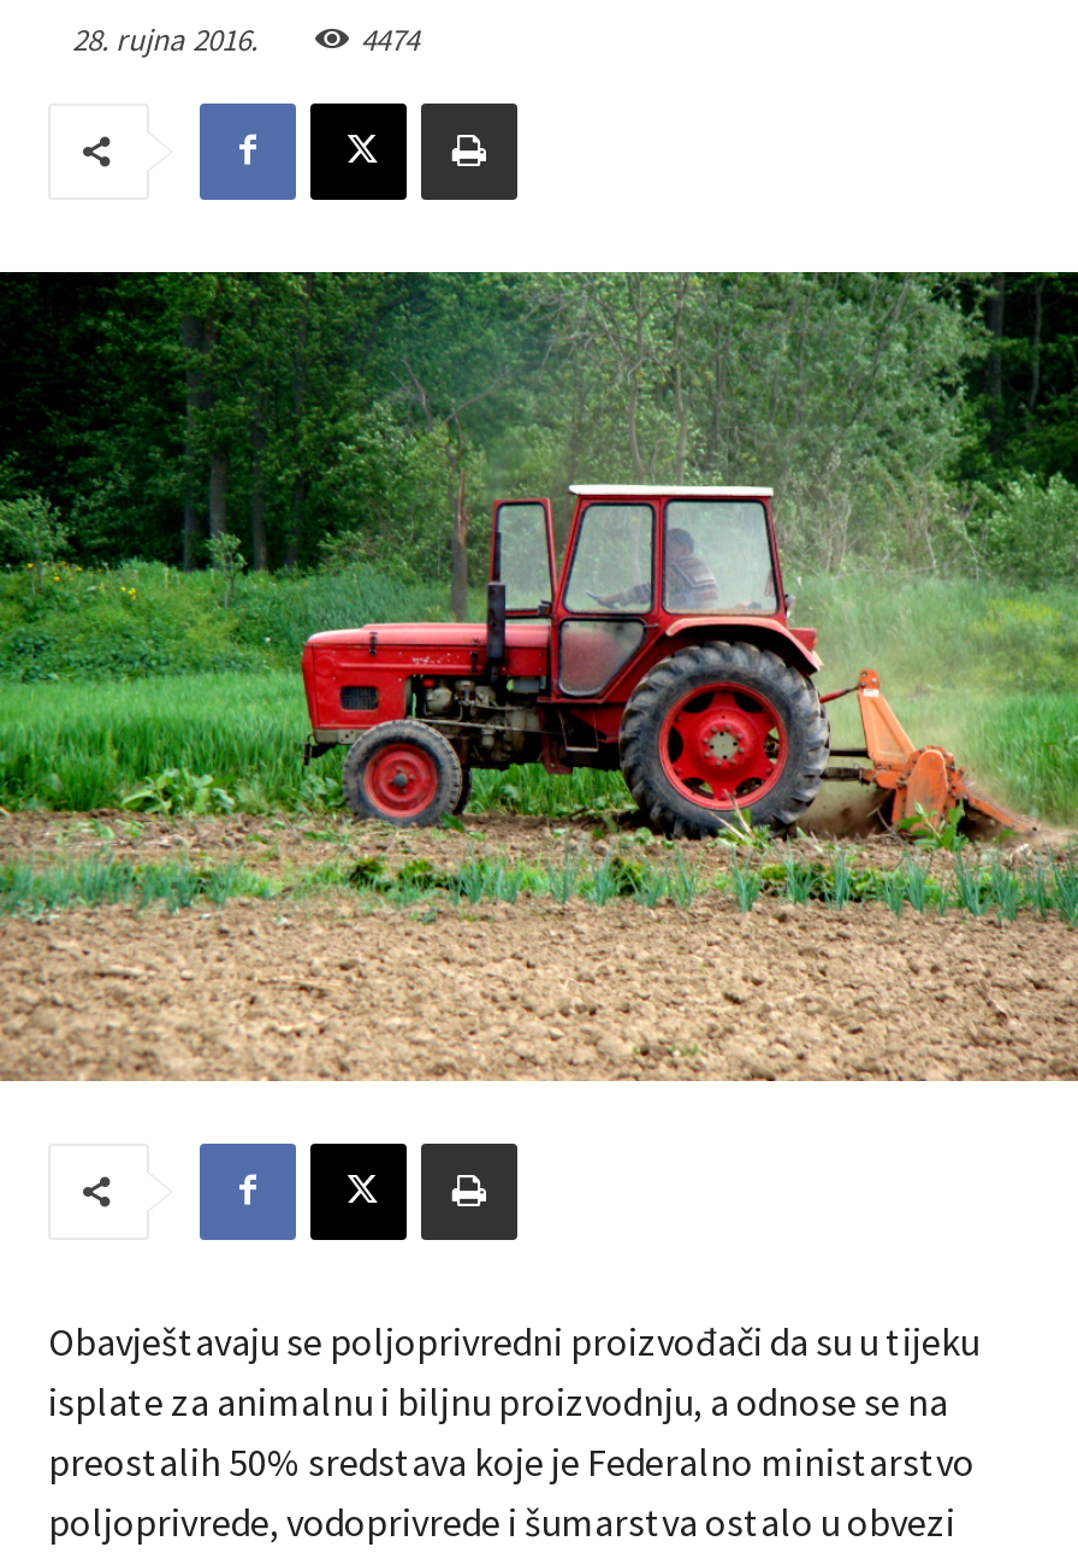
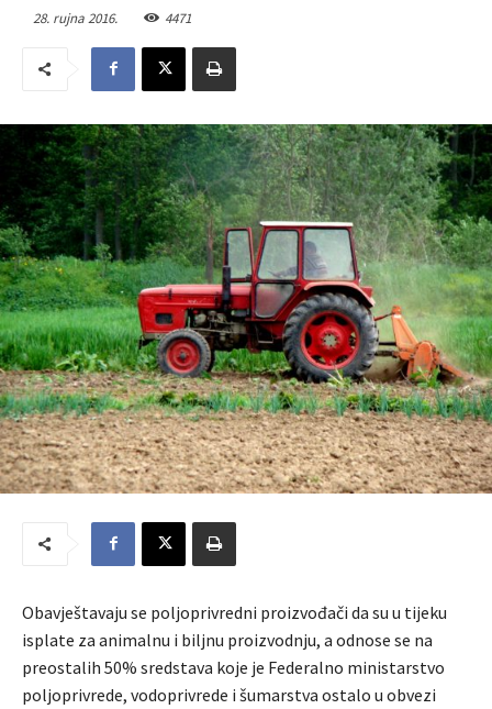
[361,19,419,60] 4474 -> [165,9,191,27] 4471

